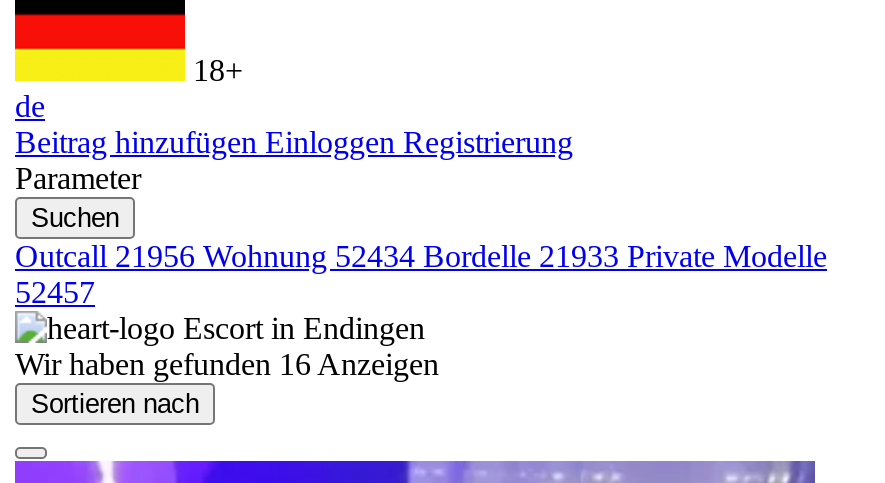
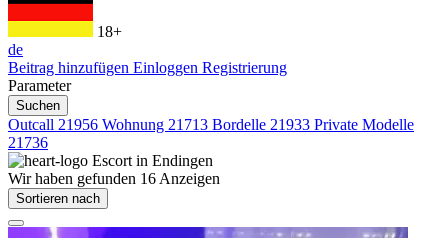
[15,239,827,273] Outcall21956 Wohnung 52434 Bordelle 21933 Private Modelle -> [8,116,414,133] Outcall21956 Wohnung 21713 Bordelle 21933 Private Modelle
[15,275,95,309] 52457 -> [8,134,48,151] 21736

